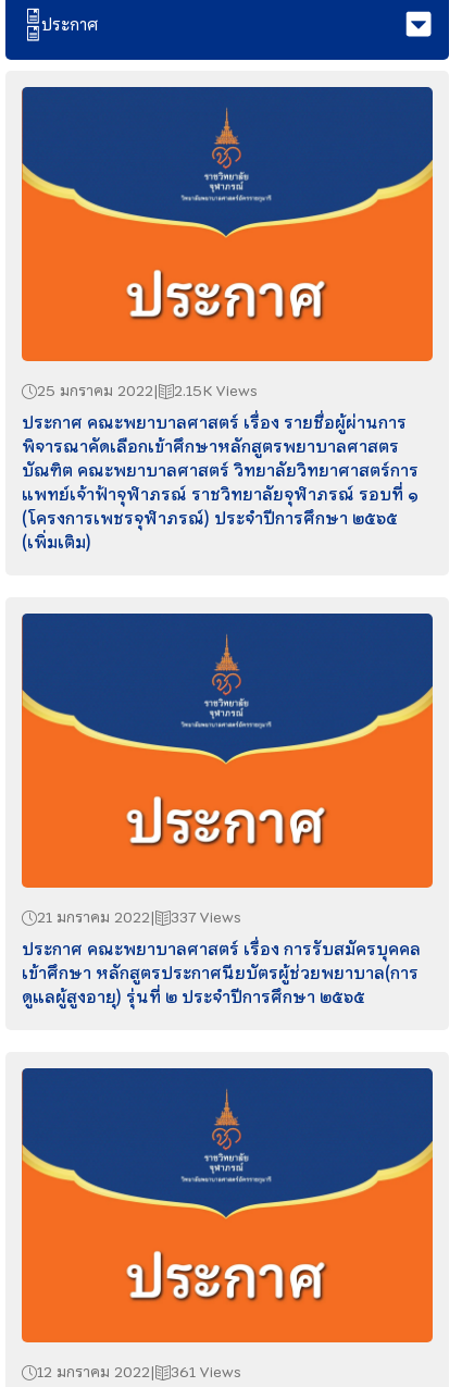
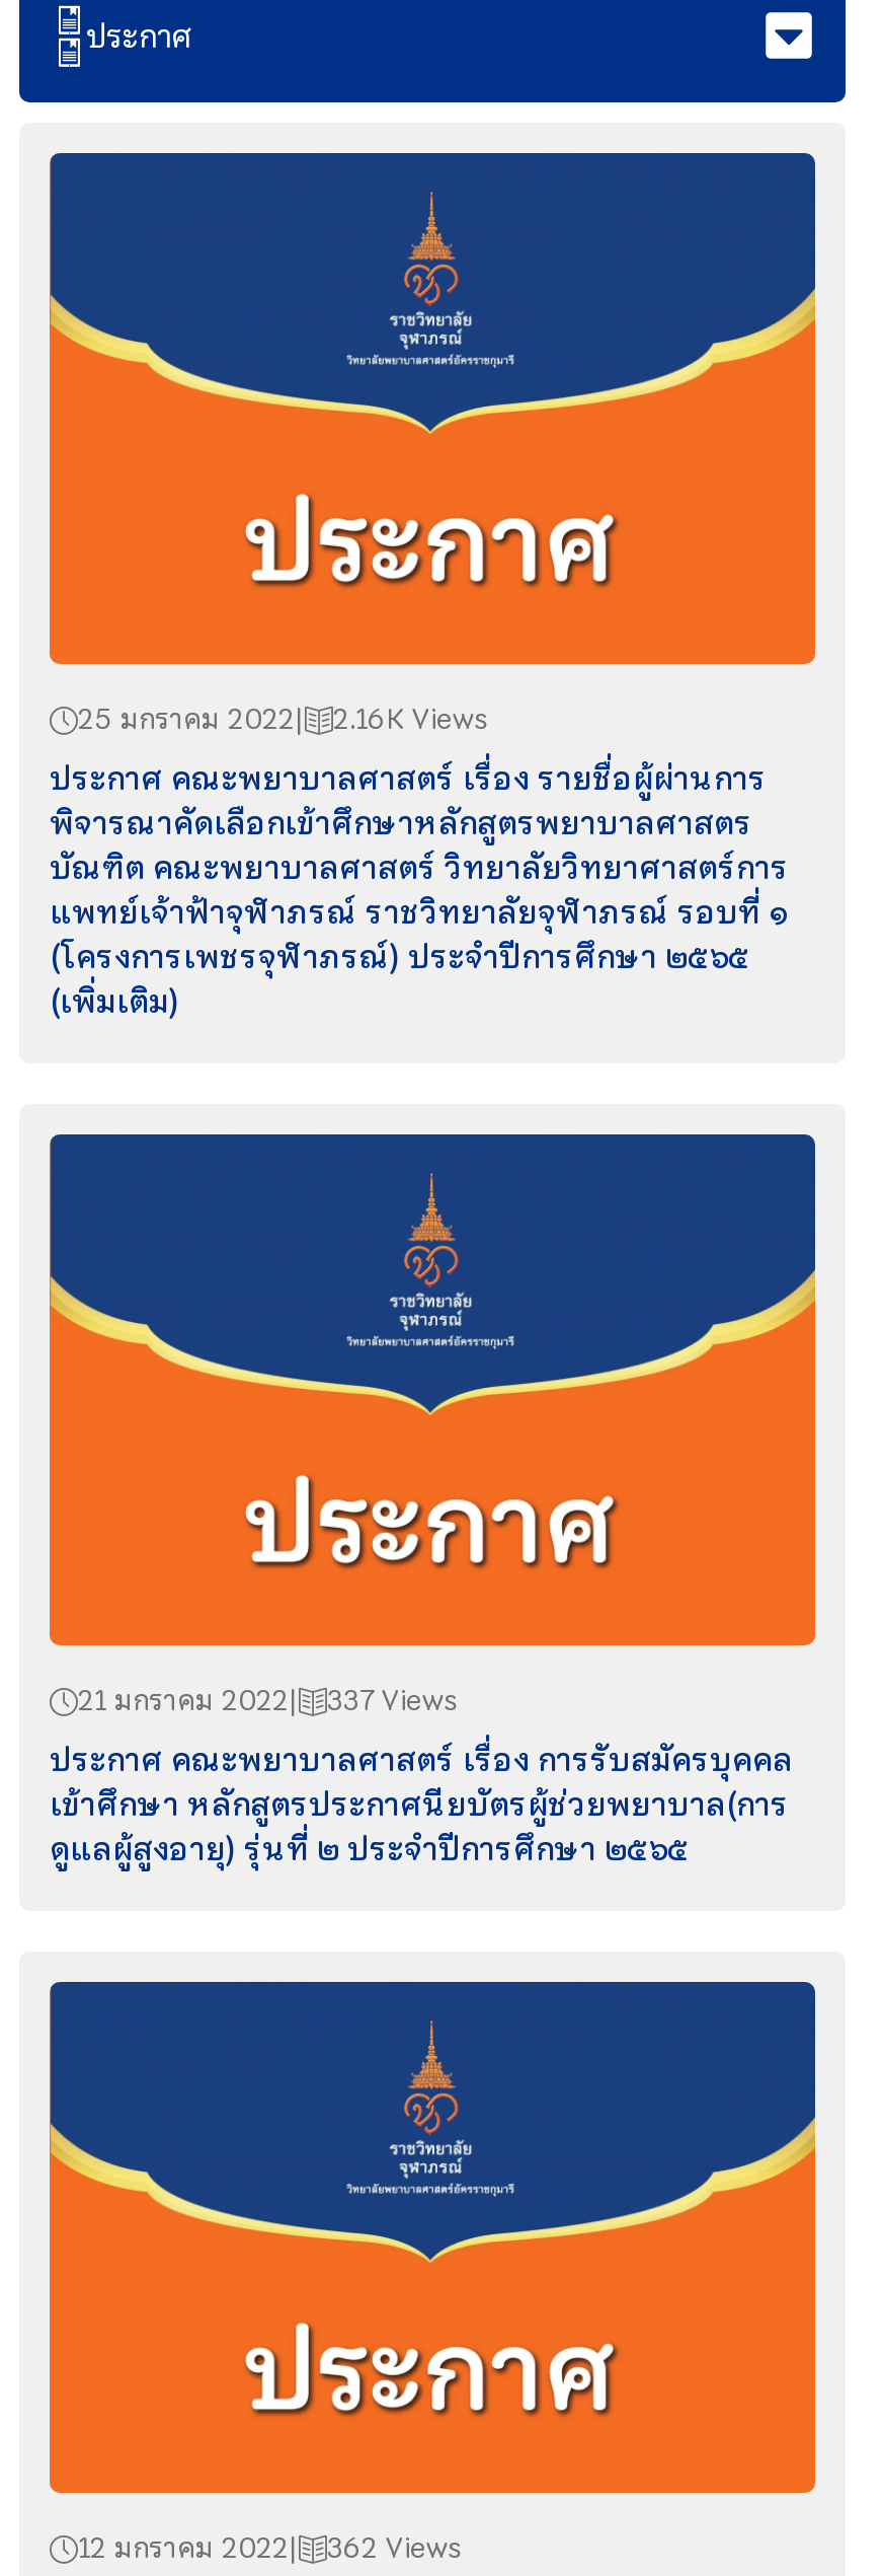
[37,379,258,403] 25 มกราคม 2022 2.15K Views -> [78,697,489,742] 25 มกราคม 2022 2.16K Views
[37,1360,241,1384] 12 มกราคม 2022 361 Views -> [78,2526,463,2571] 12 มกราคม 2022 362 Views

